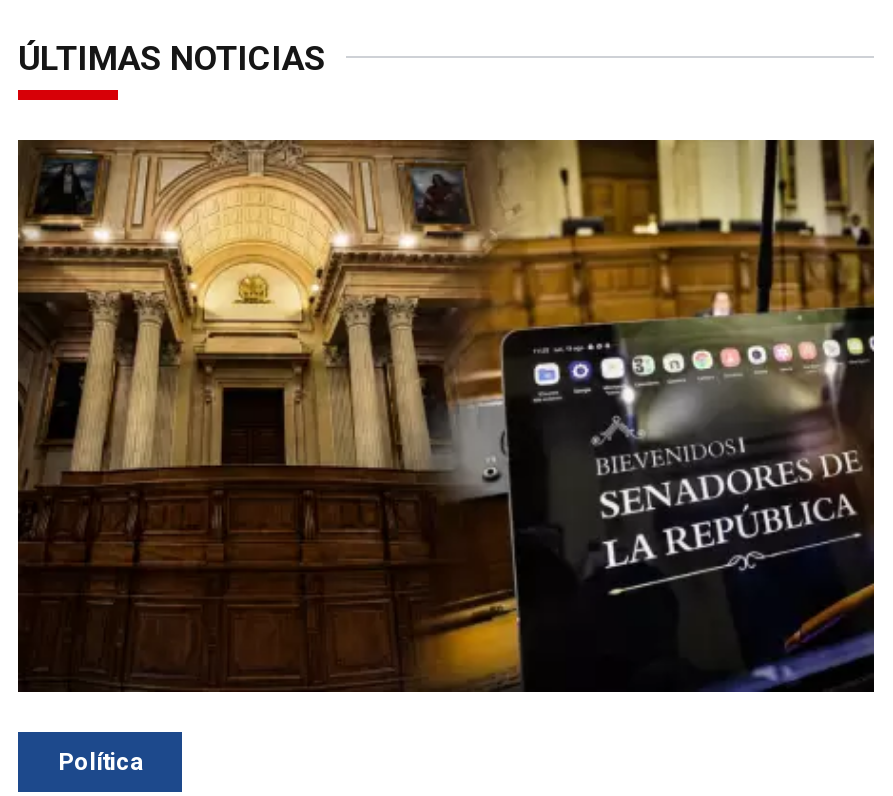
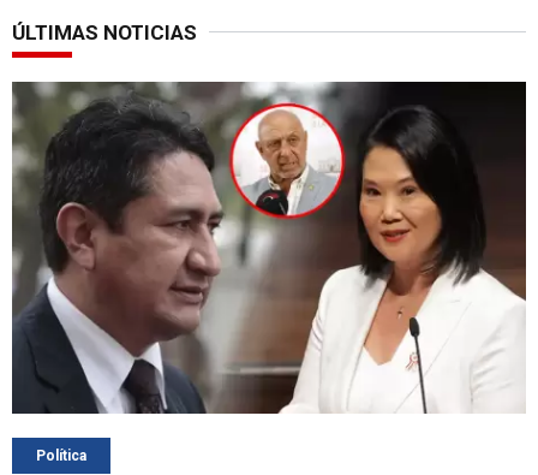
[16,138,876,694] [image] -> [11,81,526,415] [image]

